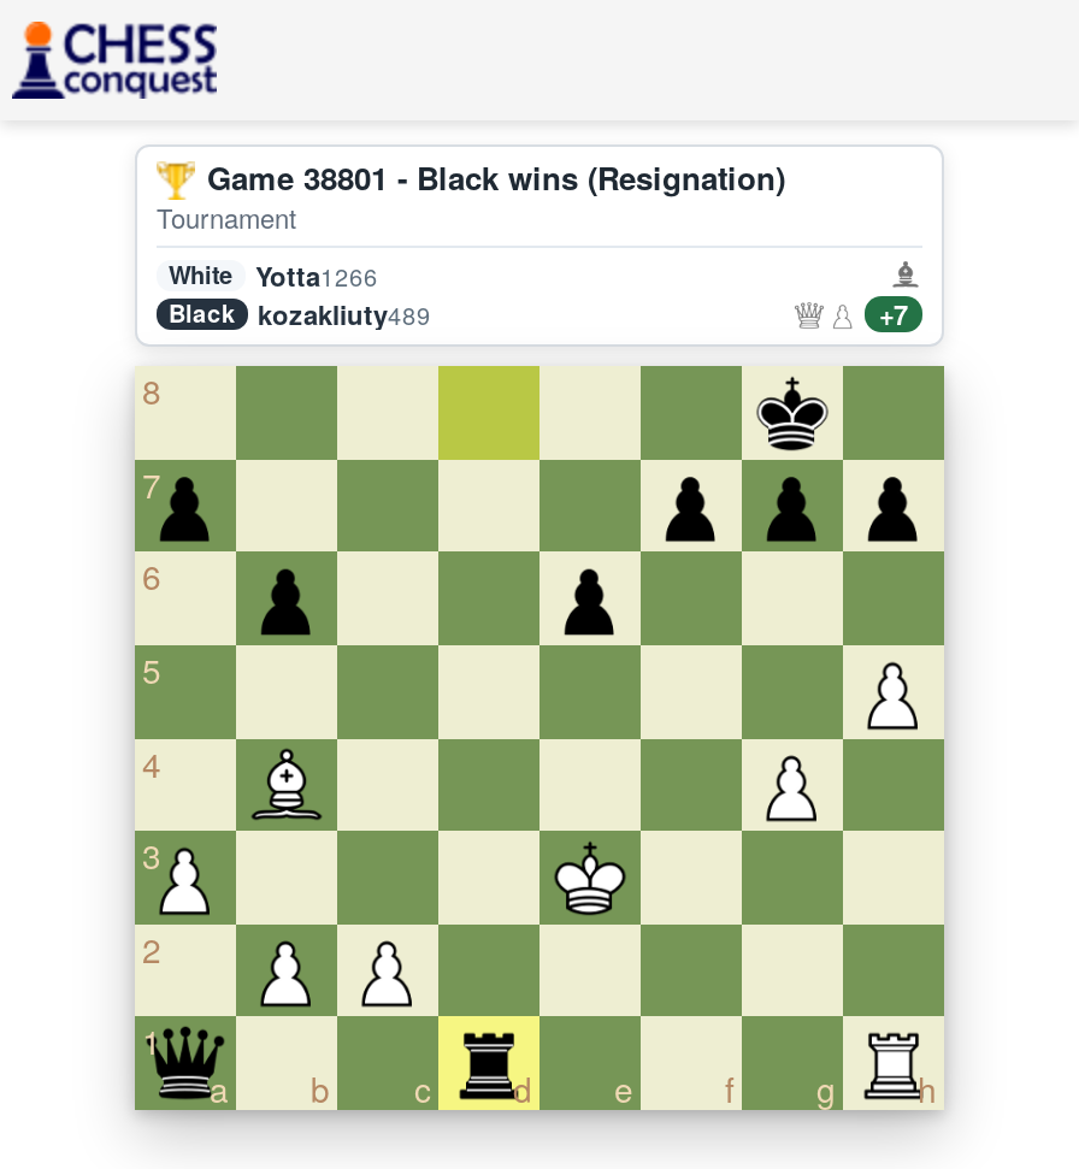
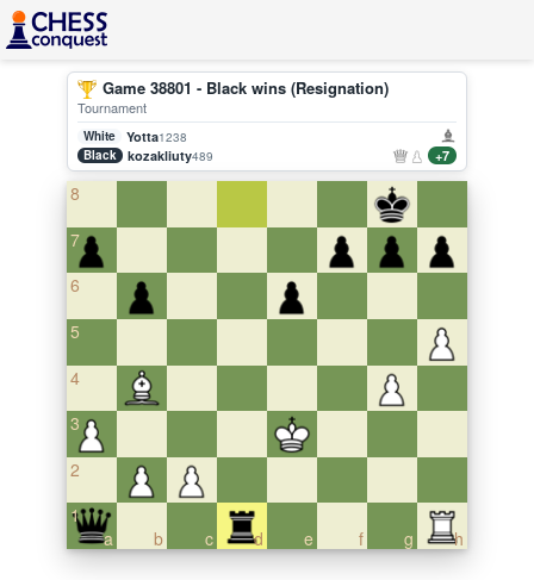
[169,258,378,294] White Yotta1266 -> [83,127,187,145] White Yotta1238

